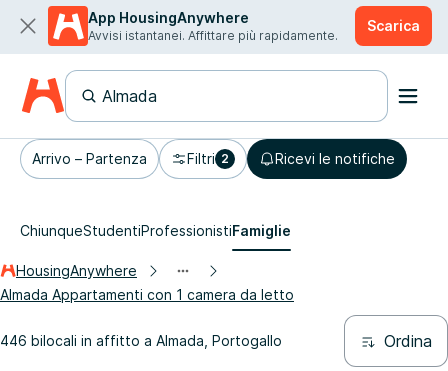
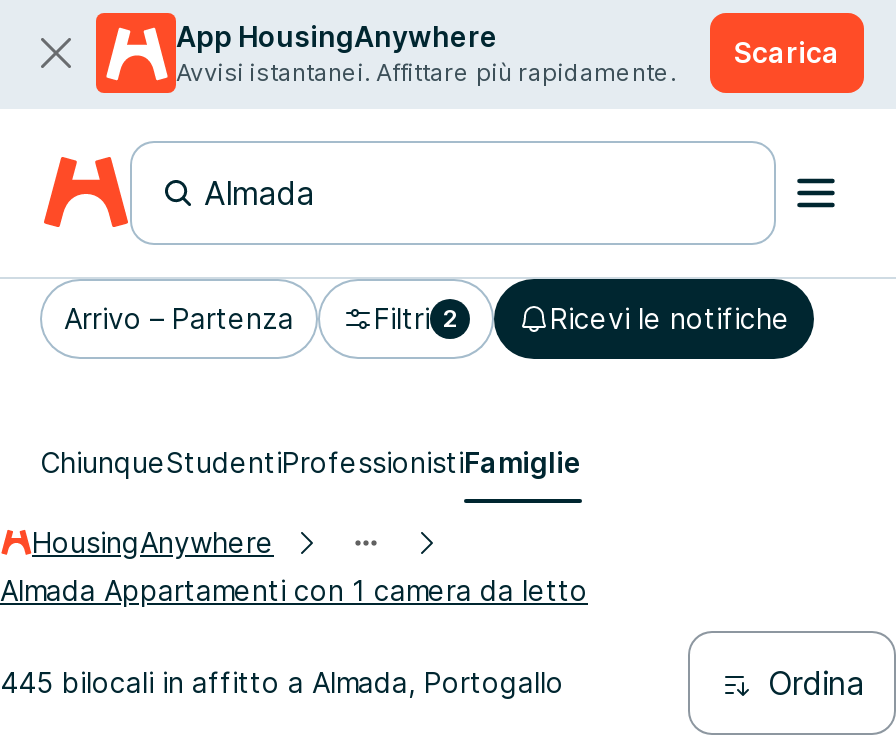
[0,332,282,349] 446 bilocali in affitto a Almada, Portogallo -> [0,665,564,699] 445 bilocali in affitto a Almada, Portogallo

